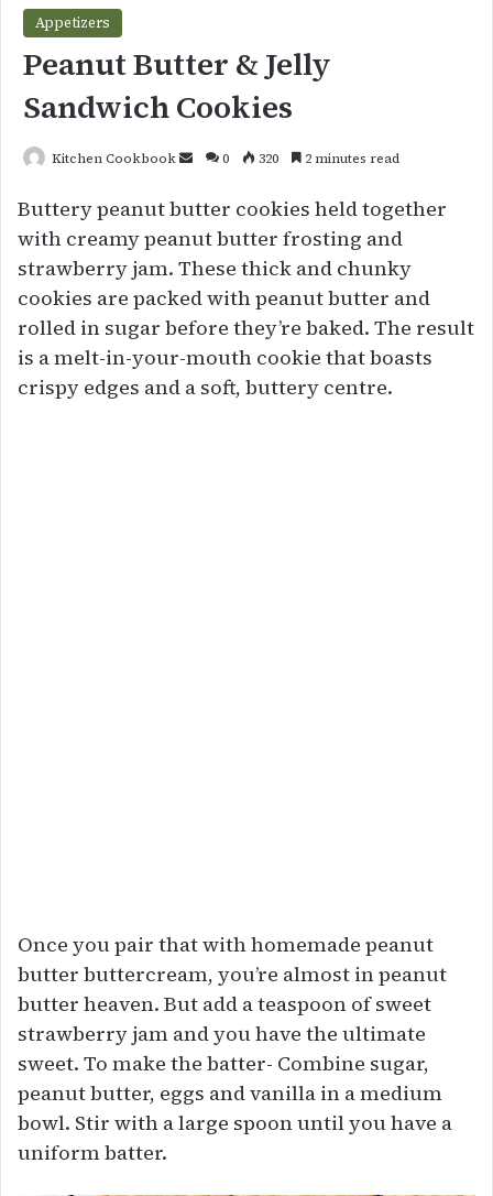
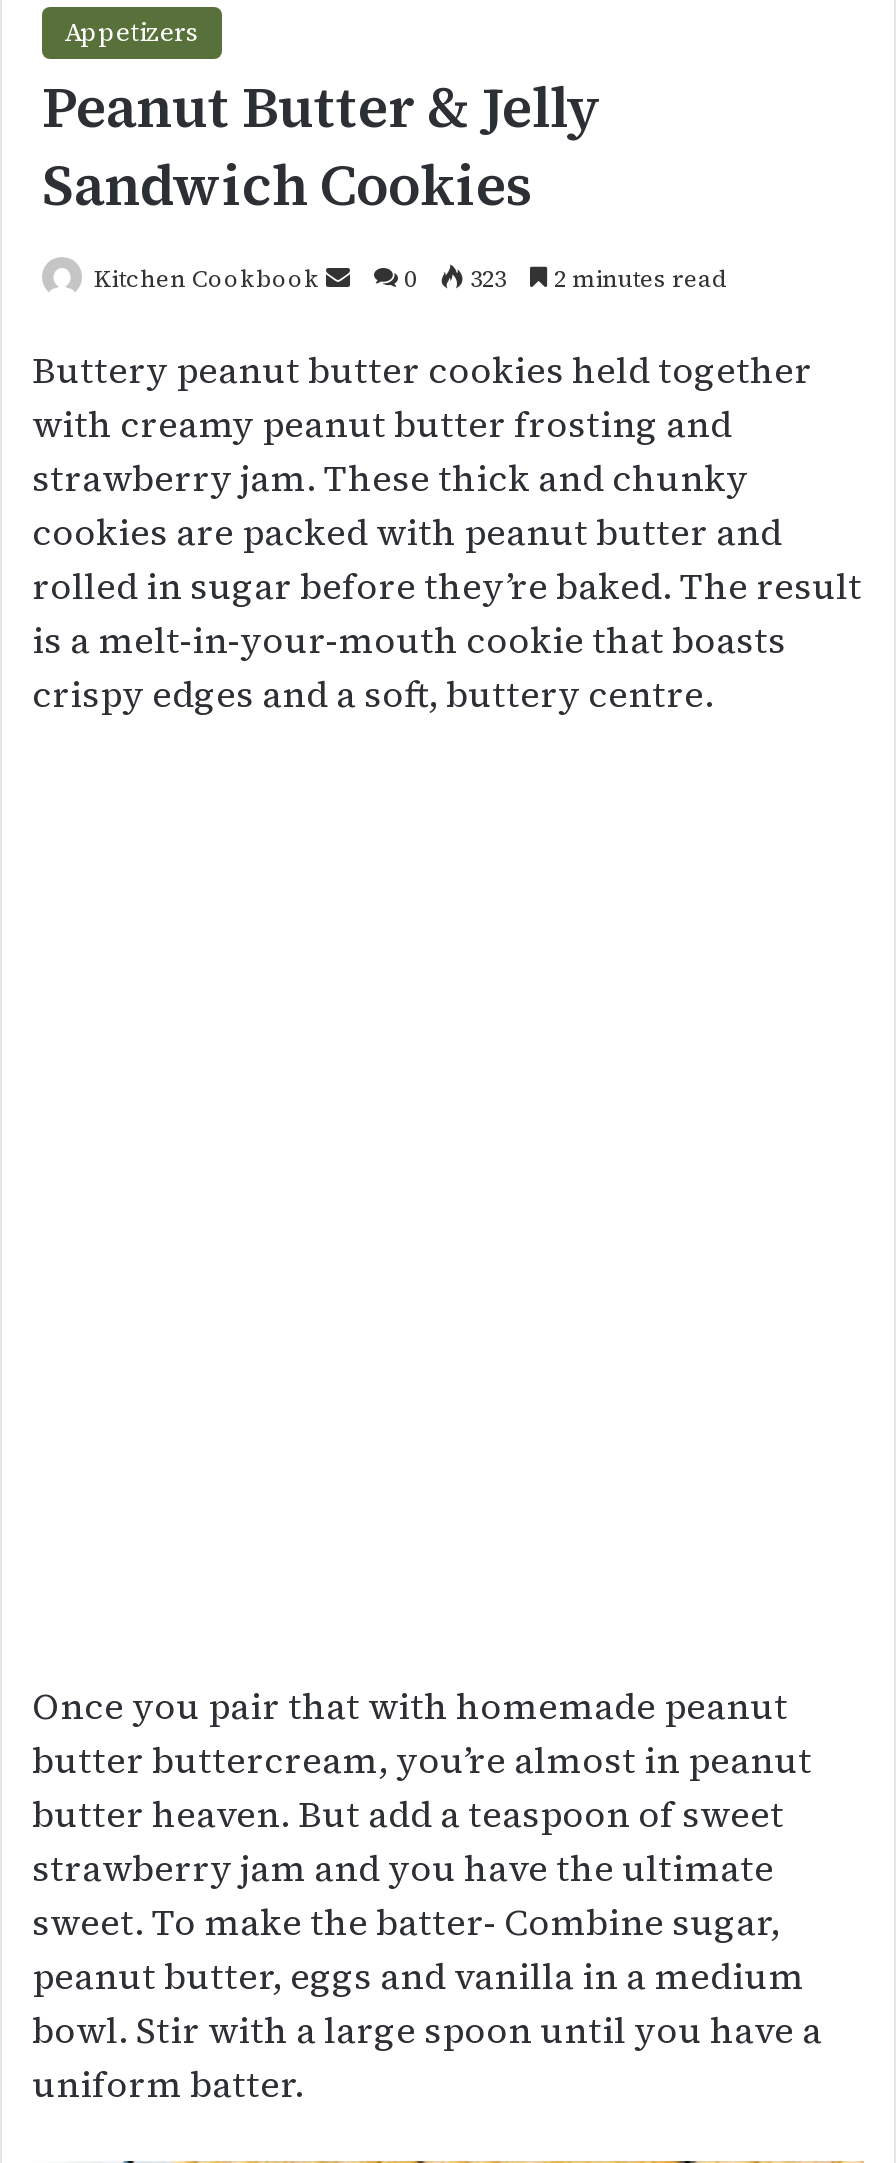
[255,150,278,167] 320 -> [464,263,506,295] 323

